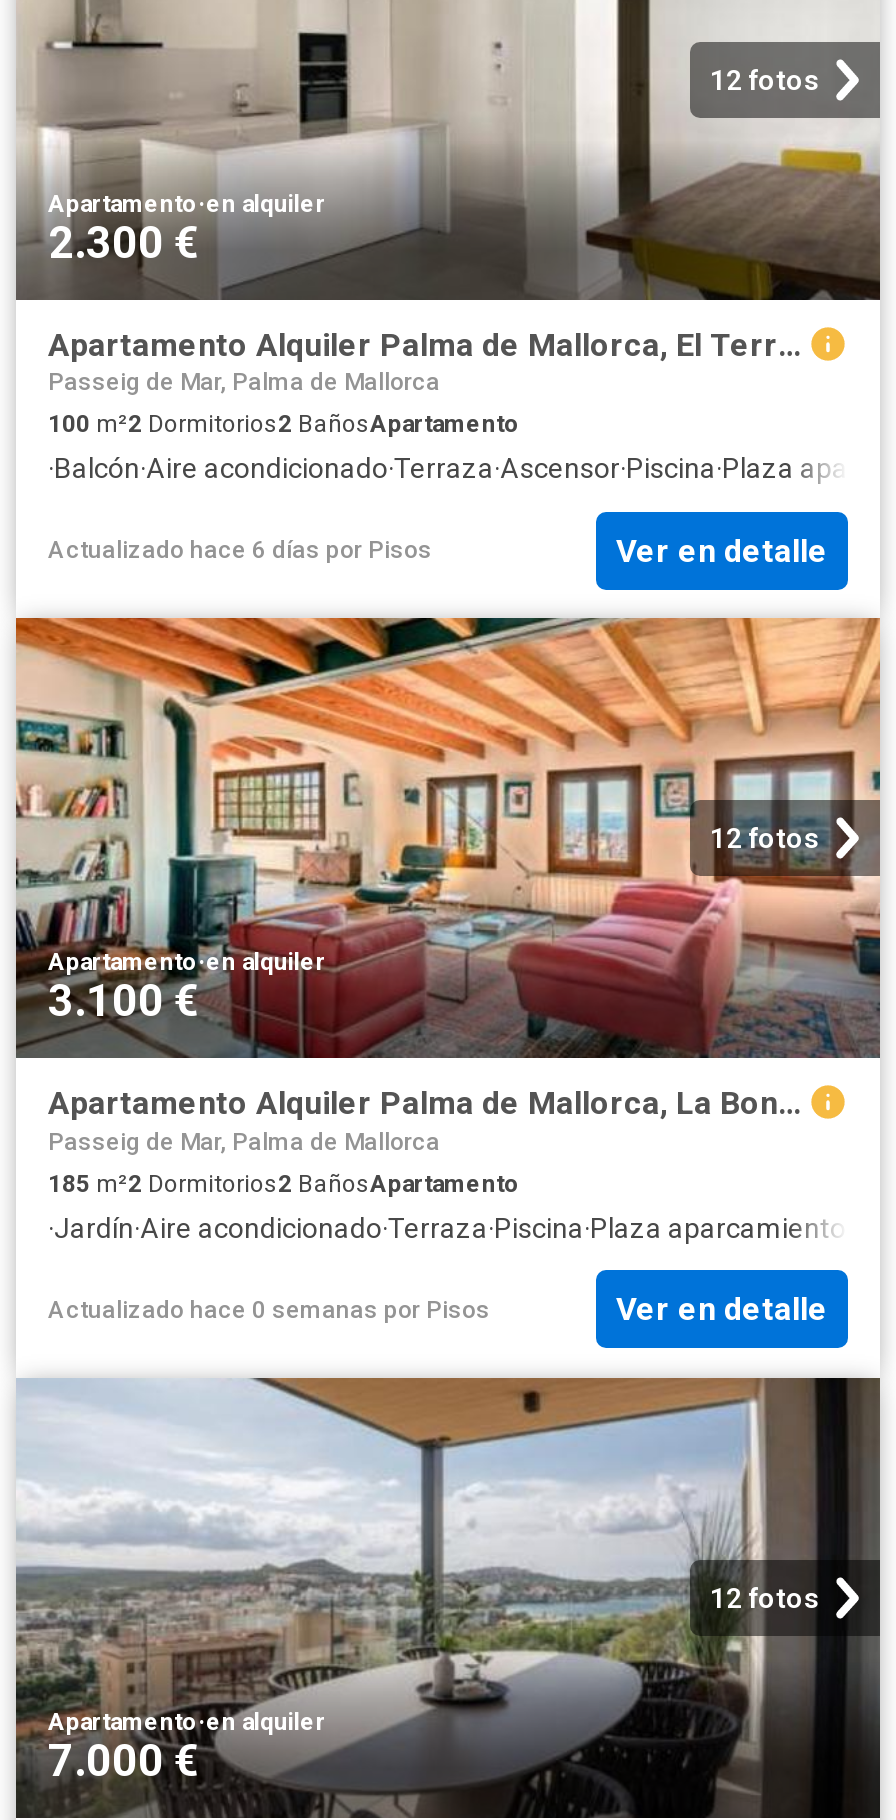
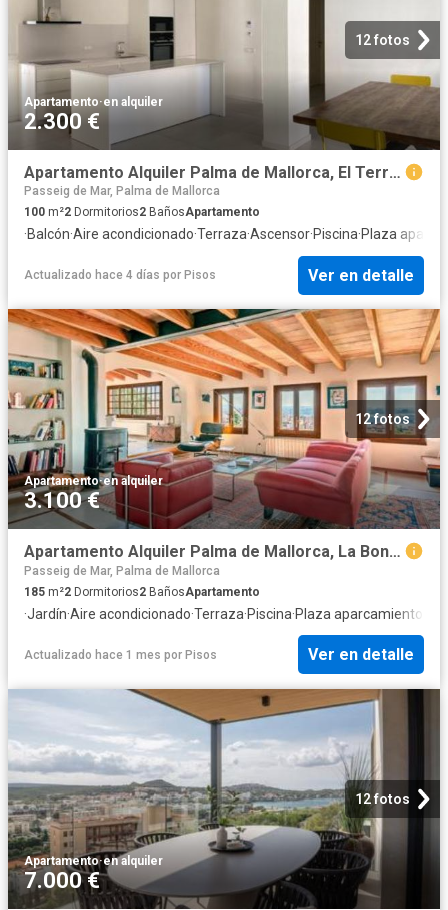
[48,537,432,565] Actualizado hace 6 días por Pisos -> [24,268,216,282] Actualizado hace 4 días por Pisos
[48,1296,490,1324] Actualizado hace 0 semanas por Pisos -> [24,648,217,662] Actualizado hace 1 mes por Pisos

